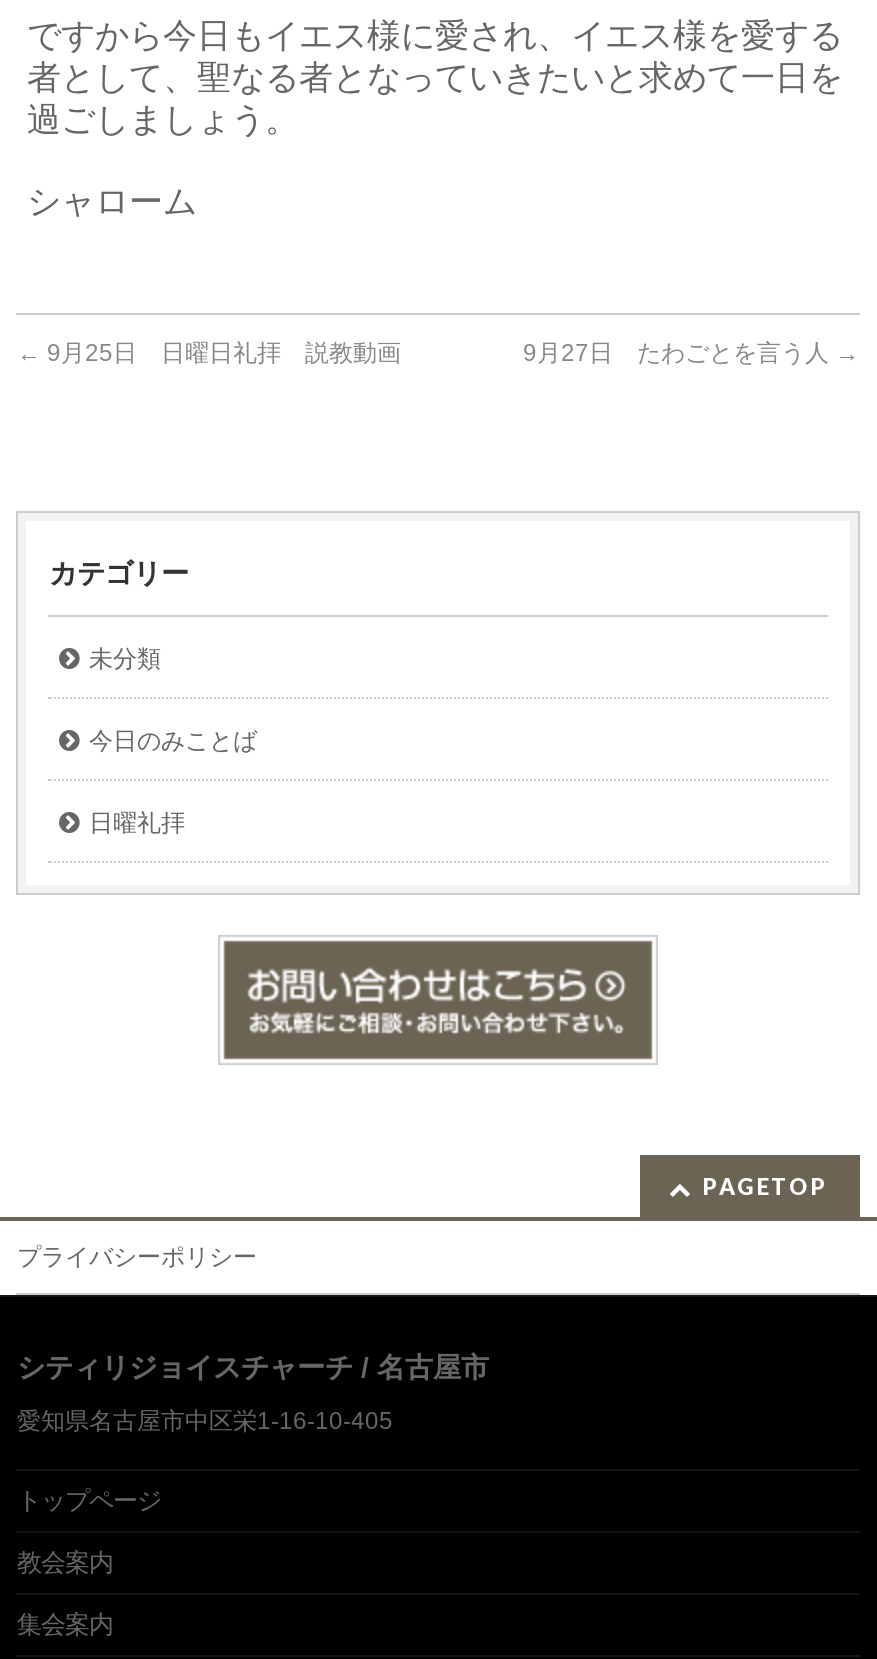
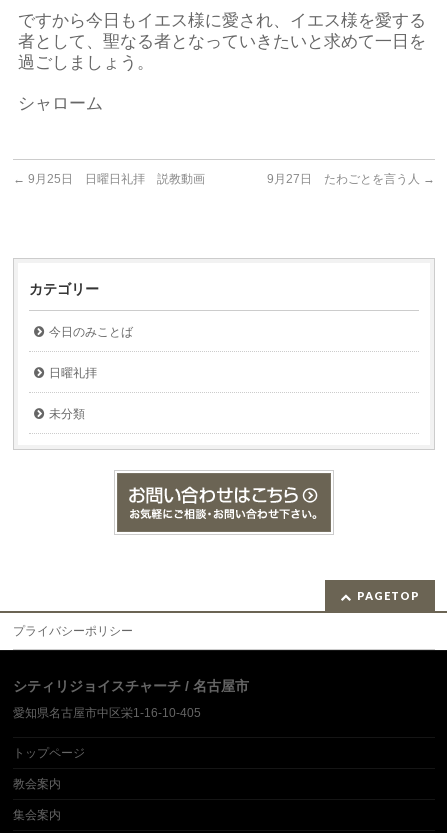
moved [89,645,161,673] -> [49,407,85,421]: 未分類
moved [89,727,257,837] -> [49,325,133,380]: 今日のみことば | 日曜礼拝

